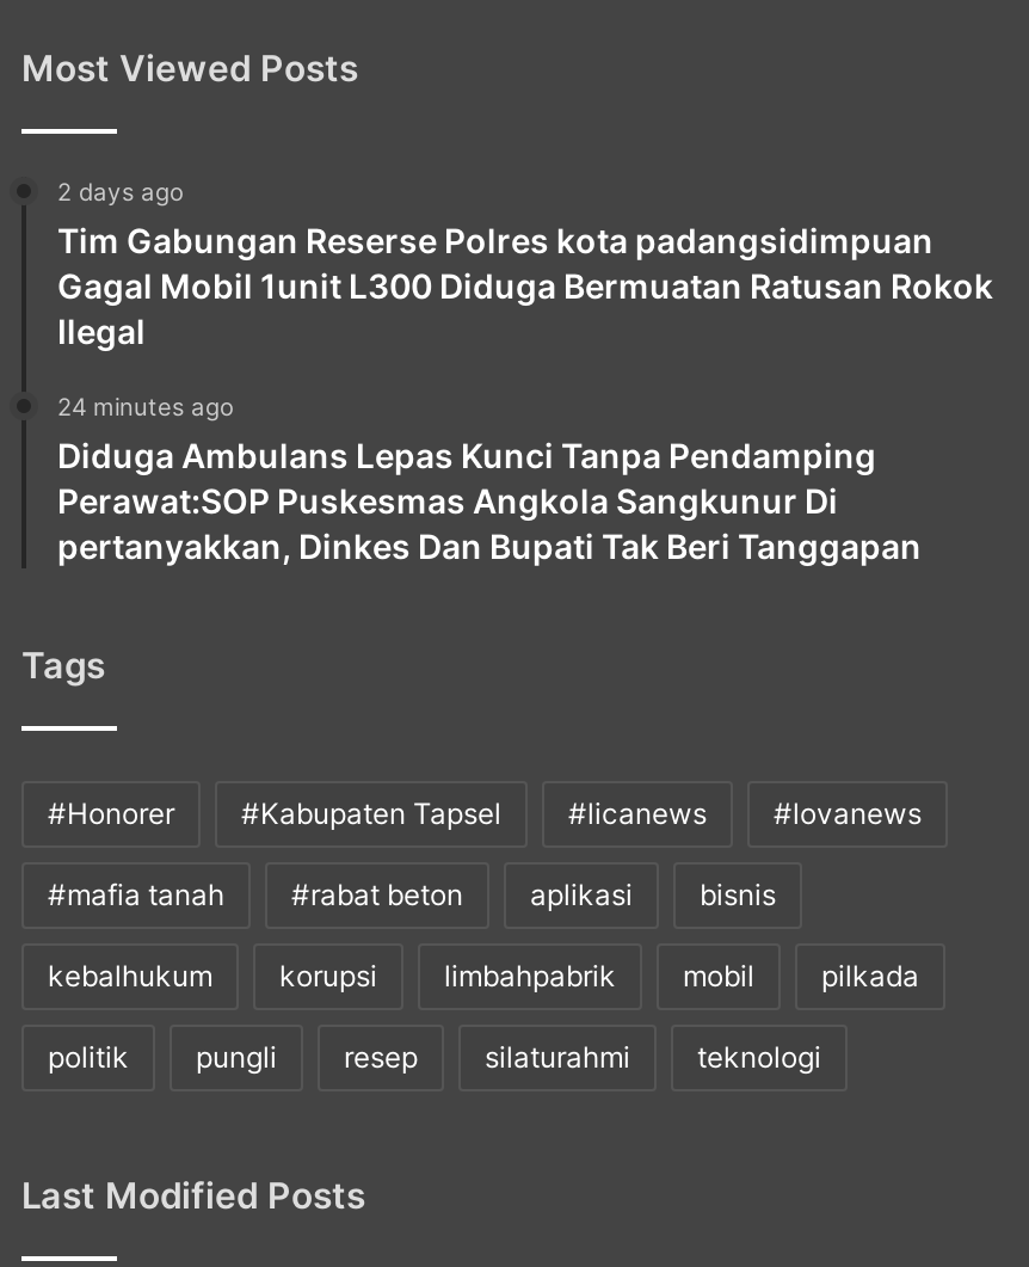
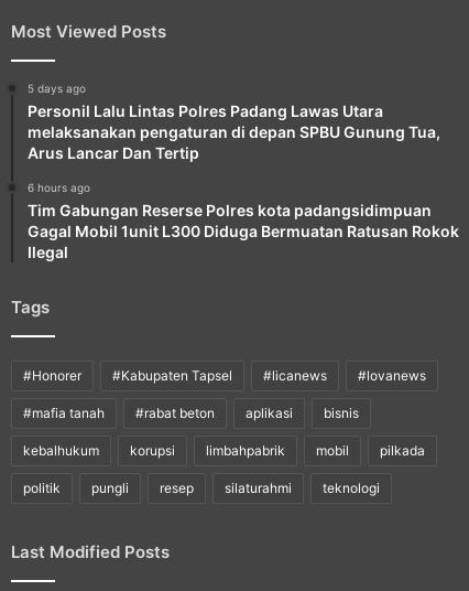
[57,176,184,205] 2 days ago -> [28,81,440,194] 5 days ago | Personil Lalu Lintas Polres Padang Lawas Utara | melaksanakan pengaturan di depan SPBU Gunung Tua, | Arus Lancar Dan Tertip | 6 hours ago
moved [57,219,993,351] -> [28,200,459,261]: Tim Gabungan Reserse Polres kota padangsidimpuan | Gagal Mobil 1unit L300 Diduga Bermuatan Ratusan Rokok | Ilegal
[57,391,922,566] 24 minutes ago | Diduga Ambulans Lepas Kunci Tanpa Pendamping | Perawat:SOP Puskesmas Angkola Sangkunur Di | pertanyakkan, Dinkes Dan Bupati Tak Beri Tanggapan -> none

